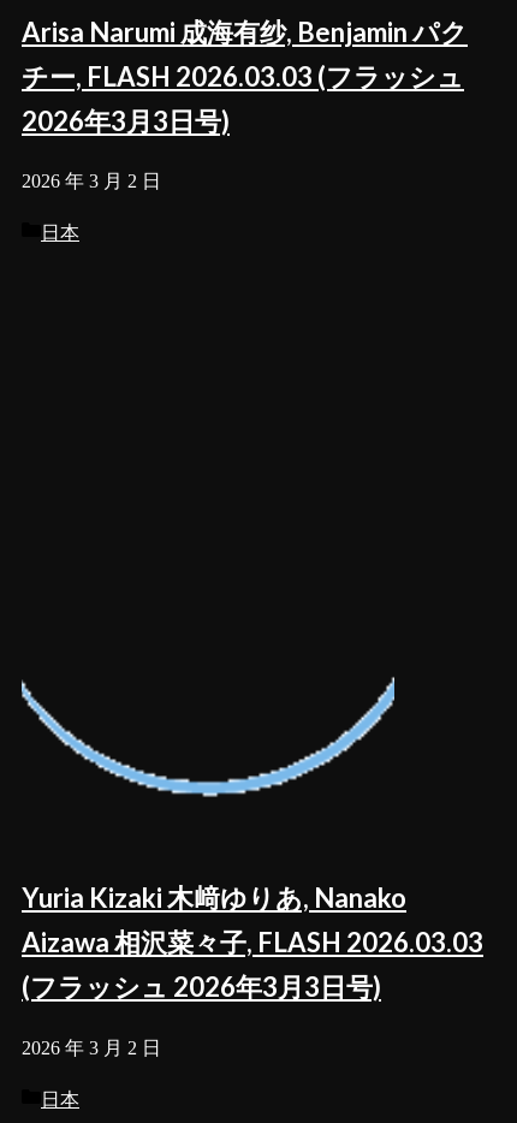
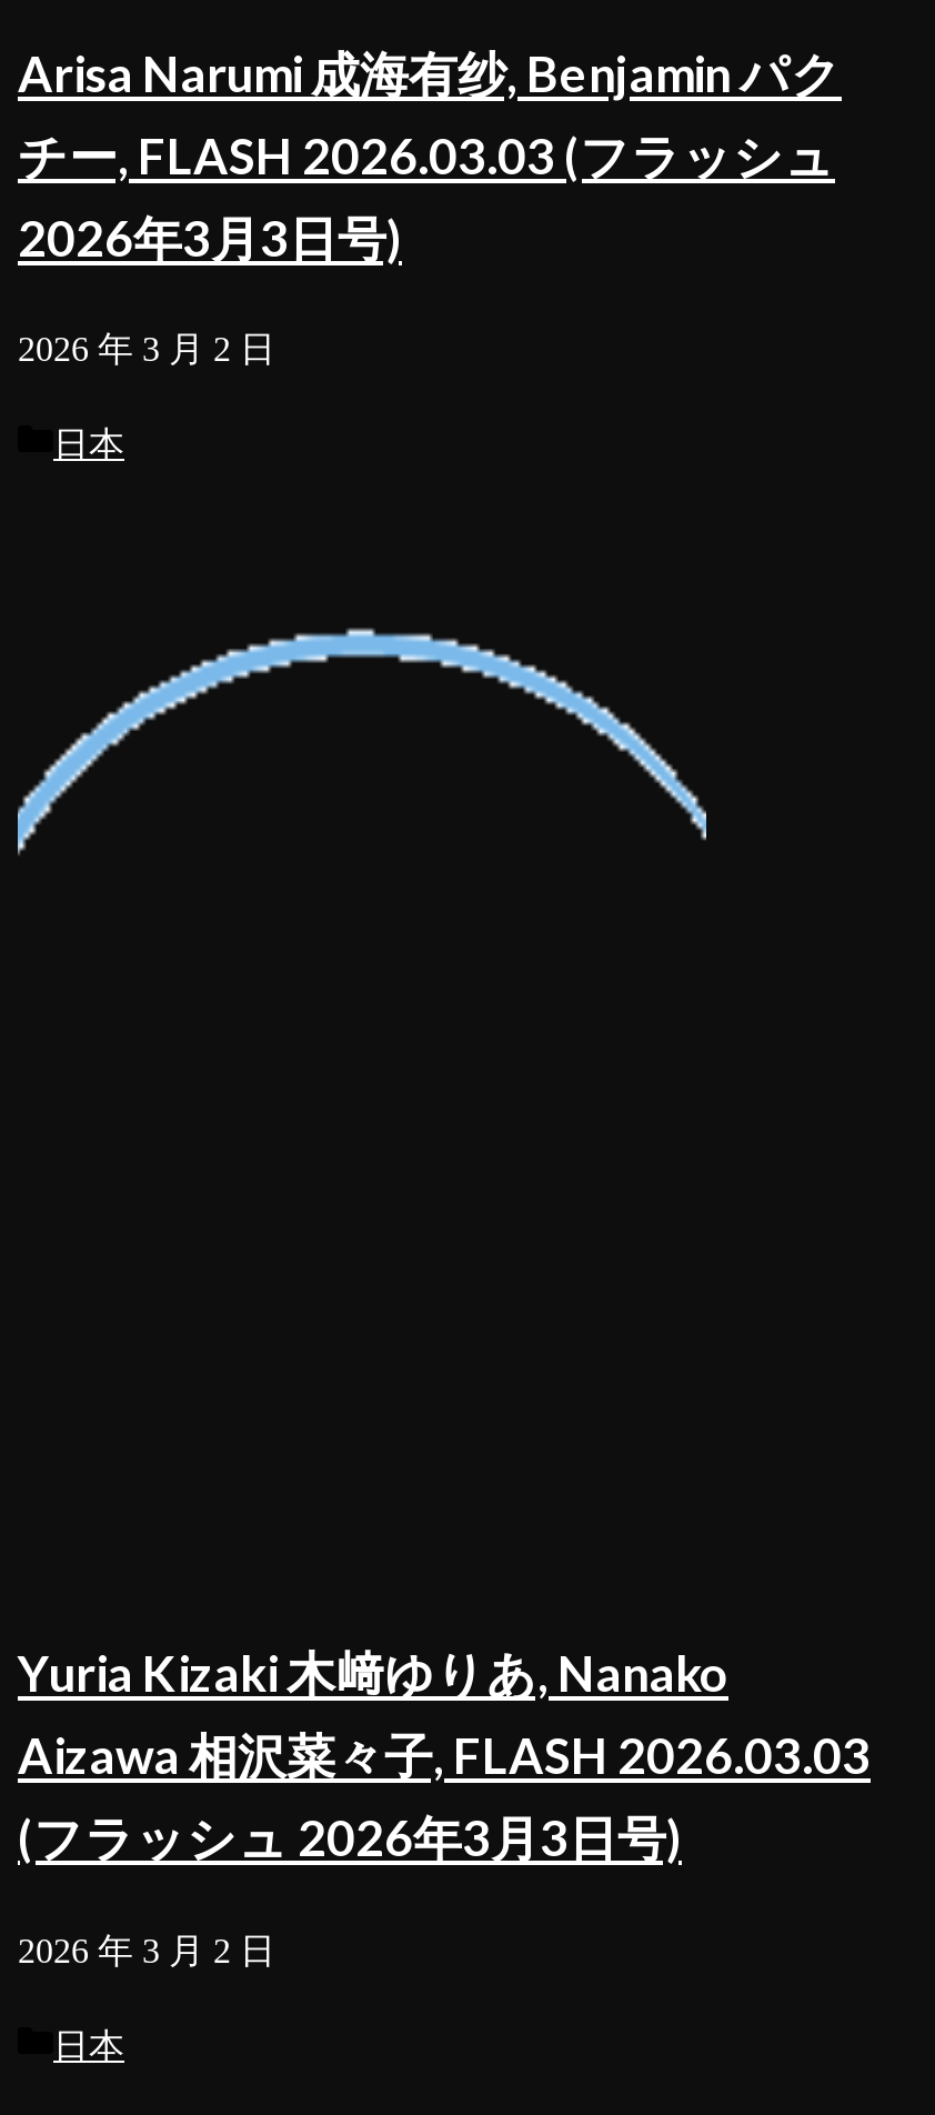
none -> [16,625,708,854] [image]
[20,676,396,798] [image] -> none

